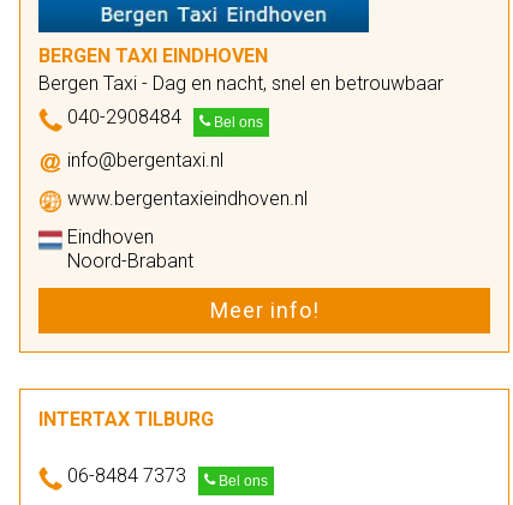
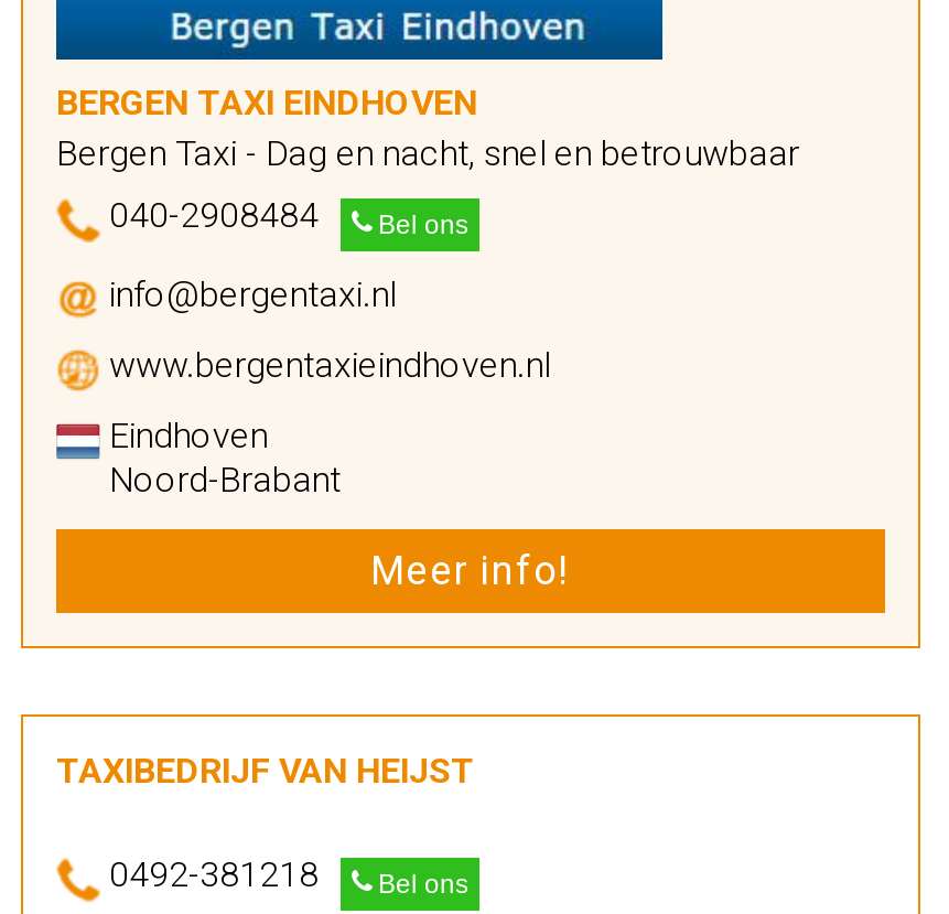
[38,408,214,431] INTERTAX TILBURG -> [56,750,475,792] TAXIBEDRIJF VAN HEIJST
[67,464,268,489] 06-8484 7373 Bel ons -> [109,853,468,900] 0492-381218 Bel ons

